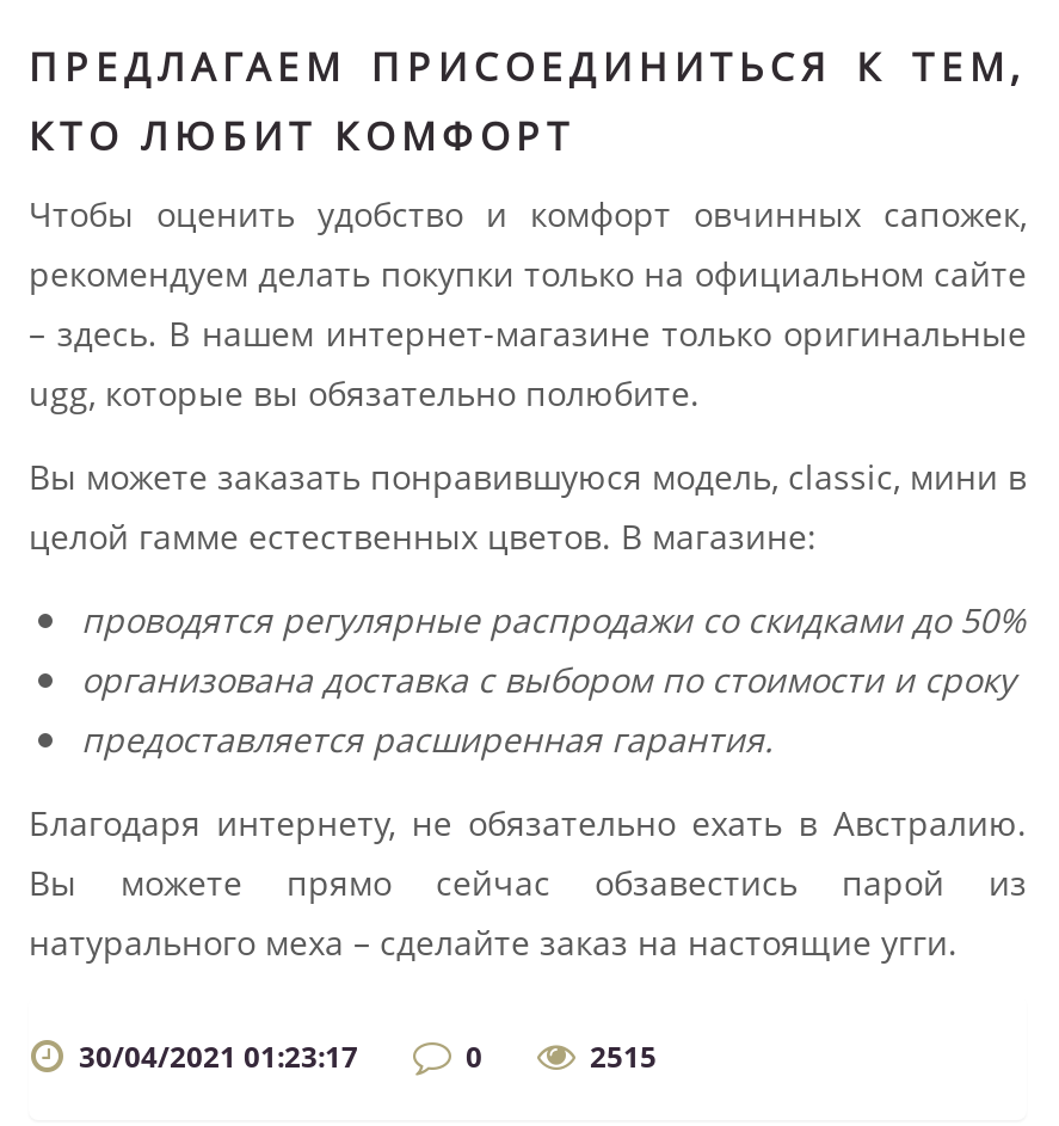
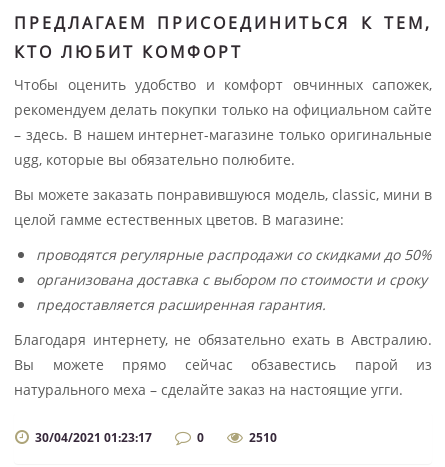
[590,1038,657,1078] 2515 -> [249,429,277,446] 2510

